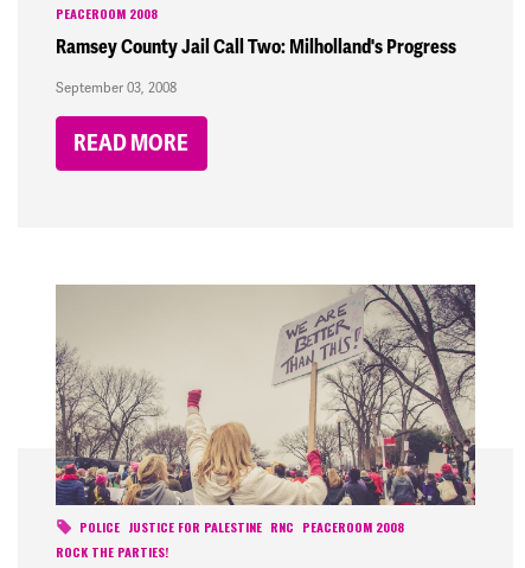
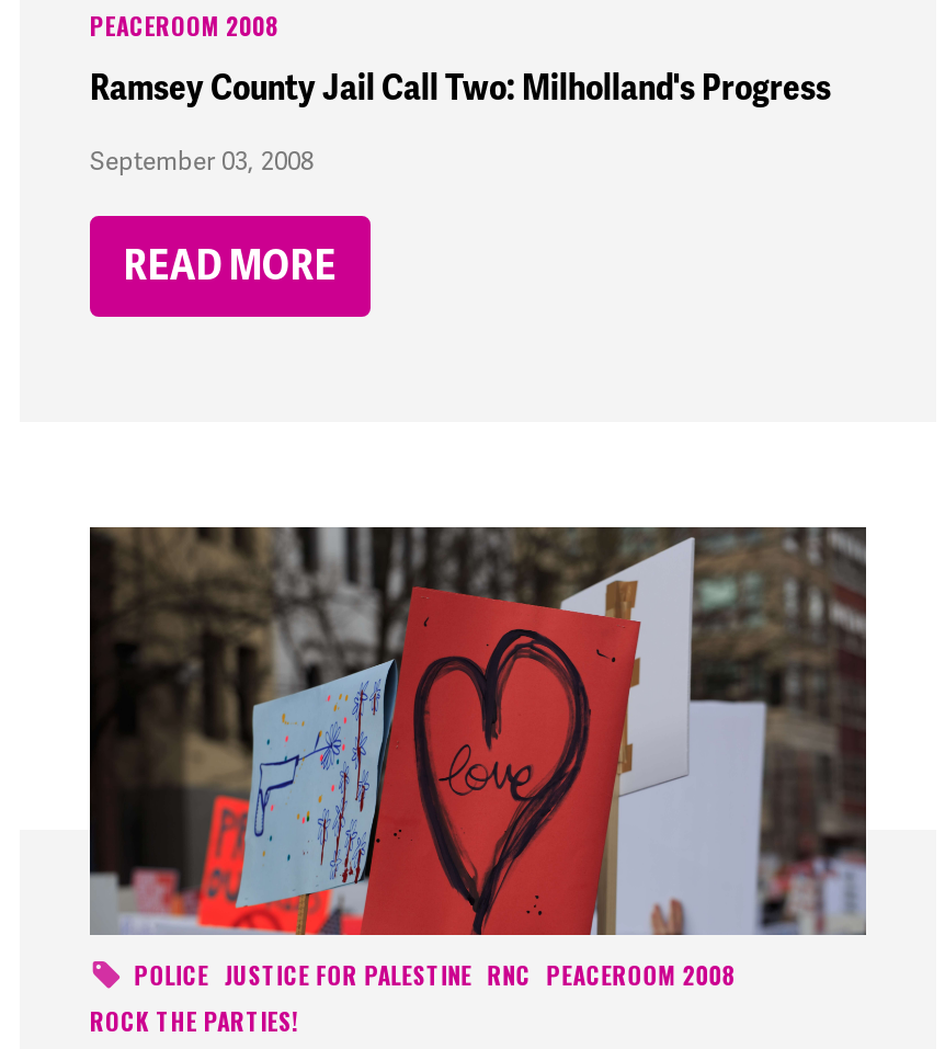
[55,285,475,506] [image] -> [88,526,868,936] [image]

